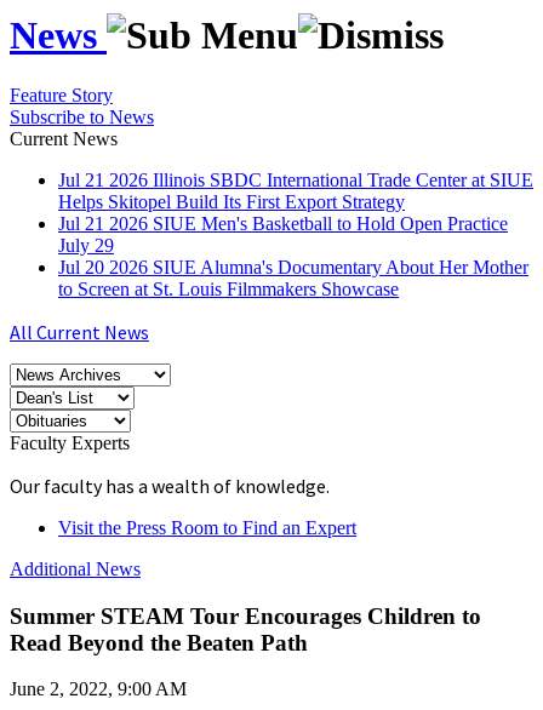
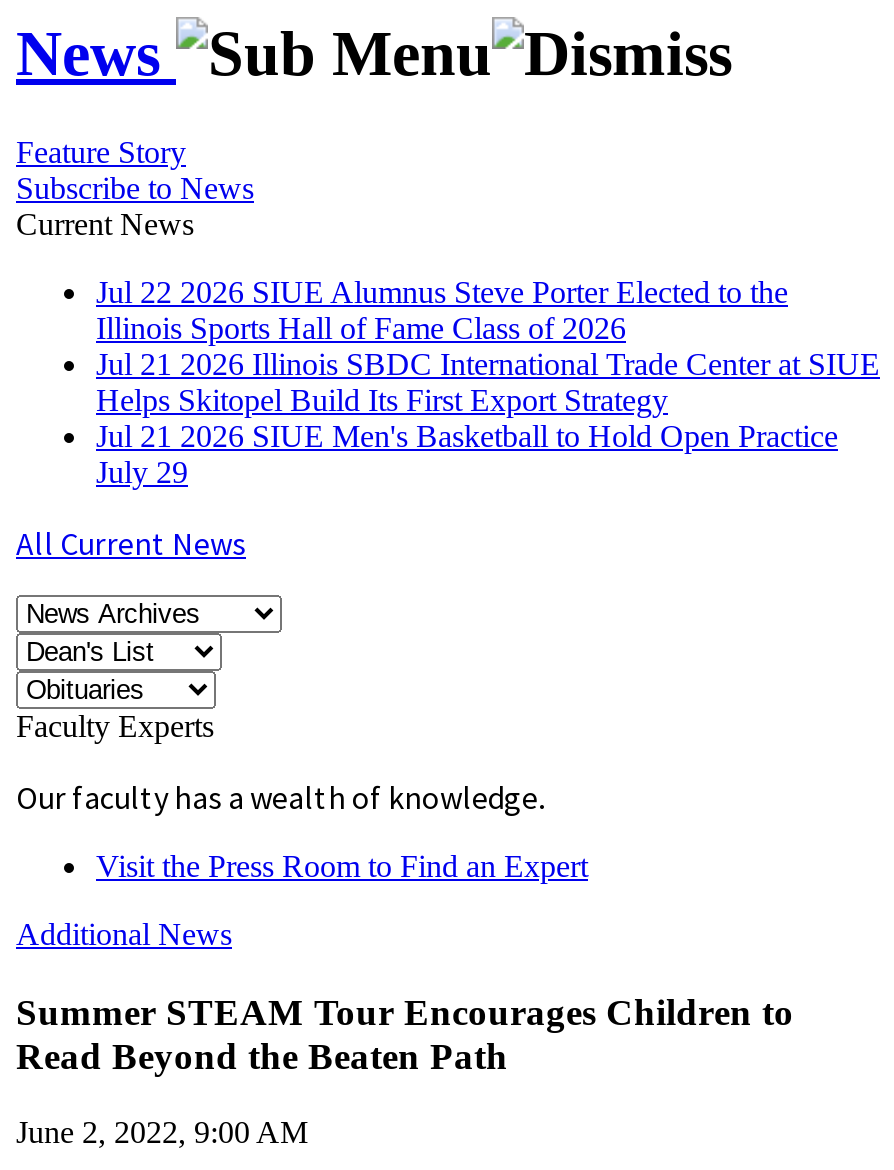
none -> [96,275,788,345] Jul 22 2026 SIUE Alumnus Steve Porter Elected to the | Illinois Sports Hall of Fame Class of 2026
moved [58,170,533,256] -> [96,347,880,489]: Jul 21 2026 Illinois SBDC International Trade Center at SIUE | Helps Skitopel Build Its First Export Strategy | Jul 21 2026 SIUE Men's Basketball to Hold Open Practice | July 29
[58,257,528,299] Jul 20 2026 SIUE Alumna's Documentary About Her Mother | to Screen at St. Louis Filmmakers Showcase -> none

